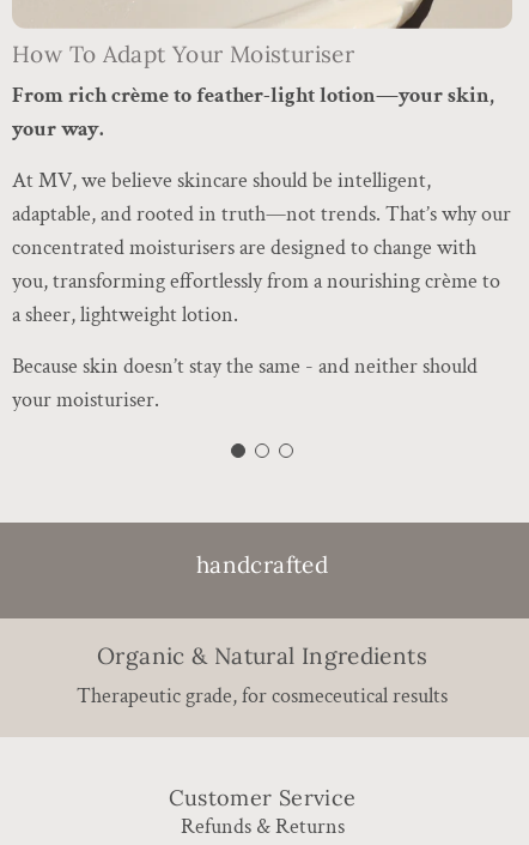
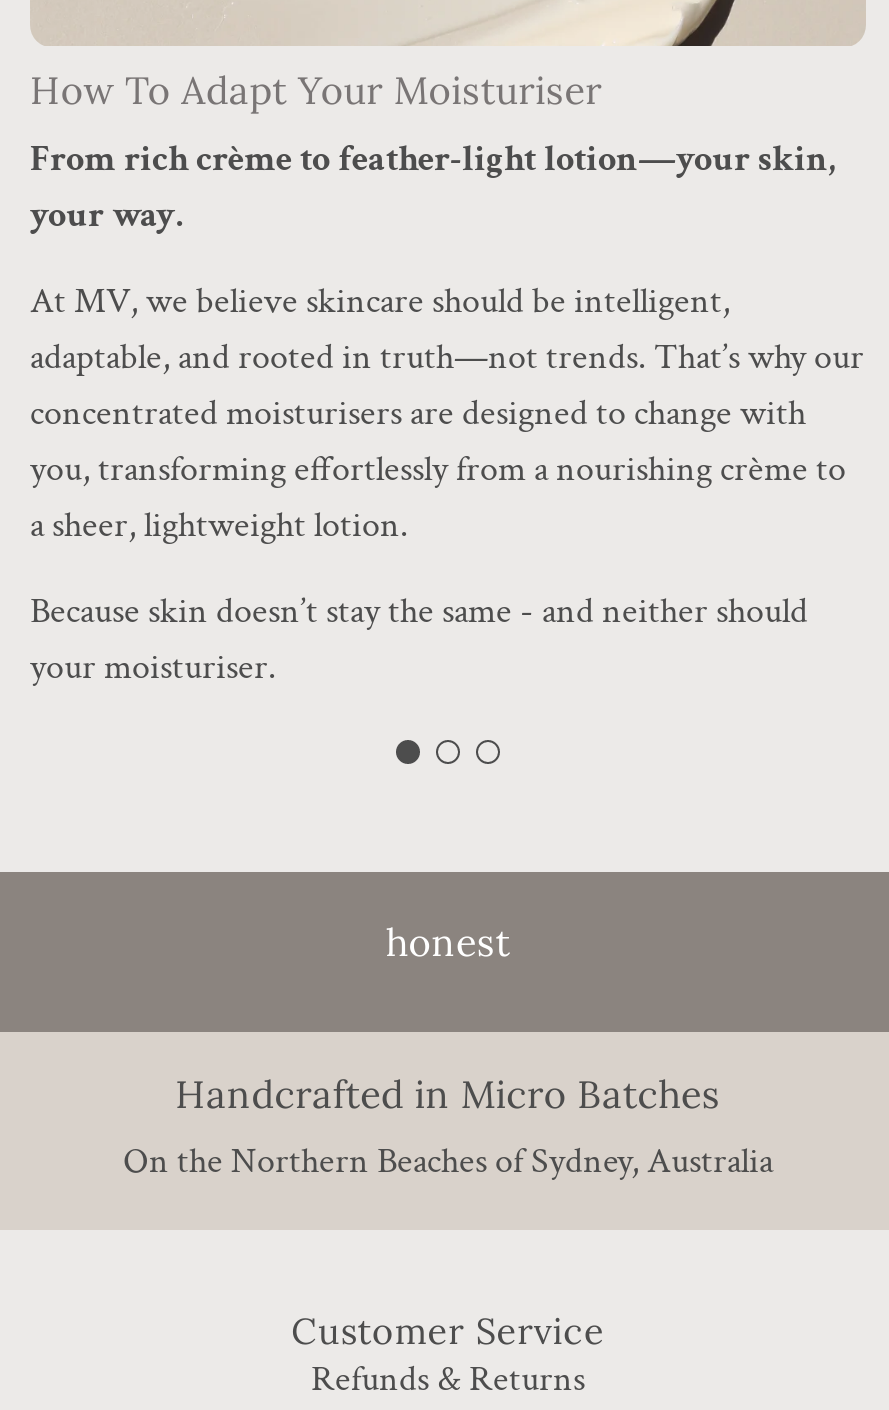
[196,550,328,579] handcrafted -> [386,918,510,966] honest
[77,641,448,710] Organic & Natural Ingredients | Therapeutic grade, for cosmeceutical results -> [123,1070,773,1185] Handcrafted in Micro Batches | On the Northern Beaches of Sydney, Australia

